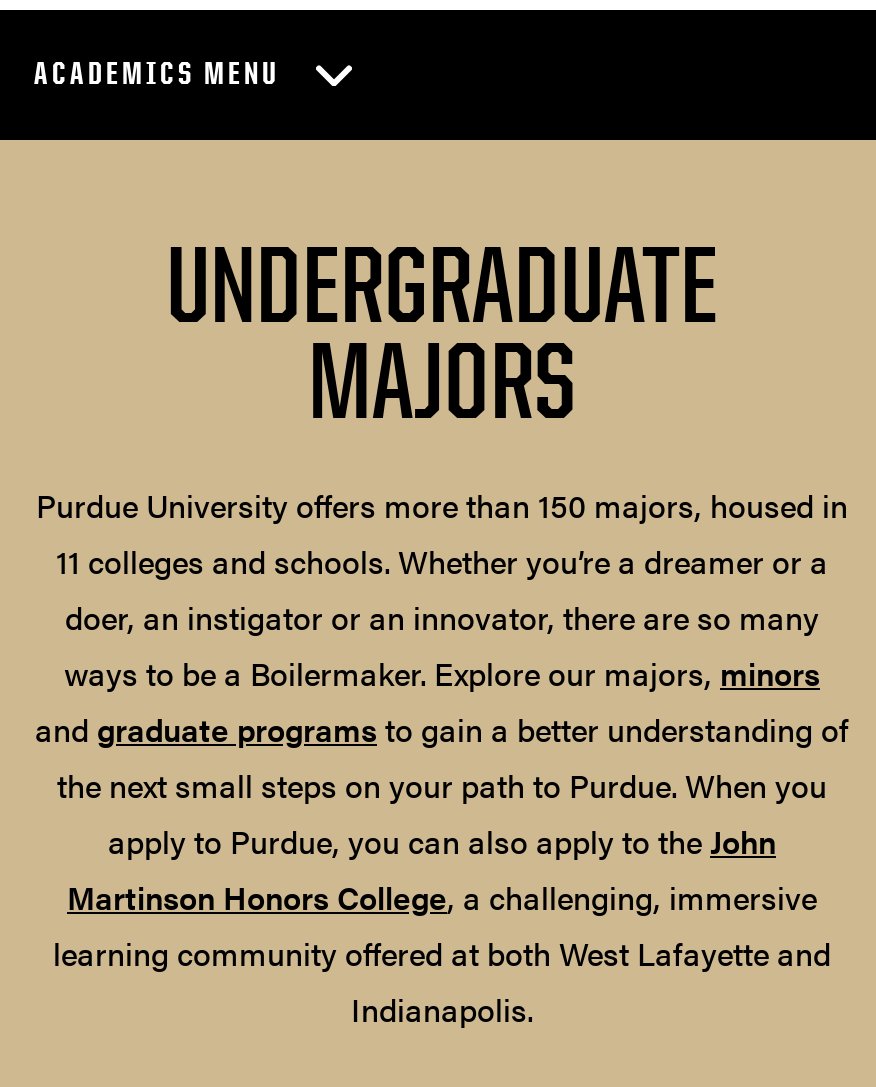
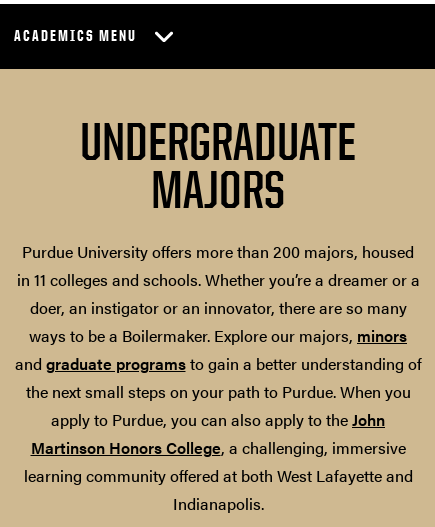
[36,482,848,584] Purdue University offers more than 150 majors, housed in | 11 colleges and schools. Whether you’re a dreamer or a -> [16,240,419,291] Purdue University offers more than 200 majors, housed | in 11 colleges and schools. Whether you’re a dreamer or a

